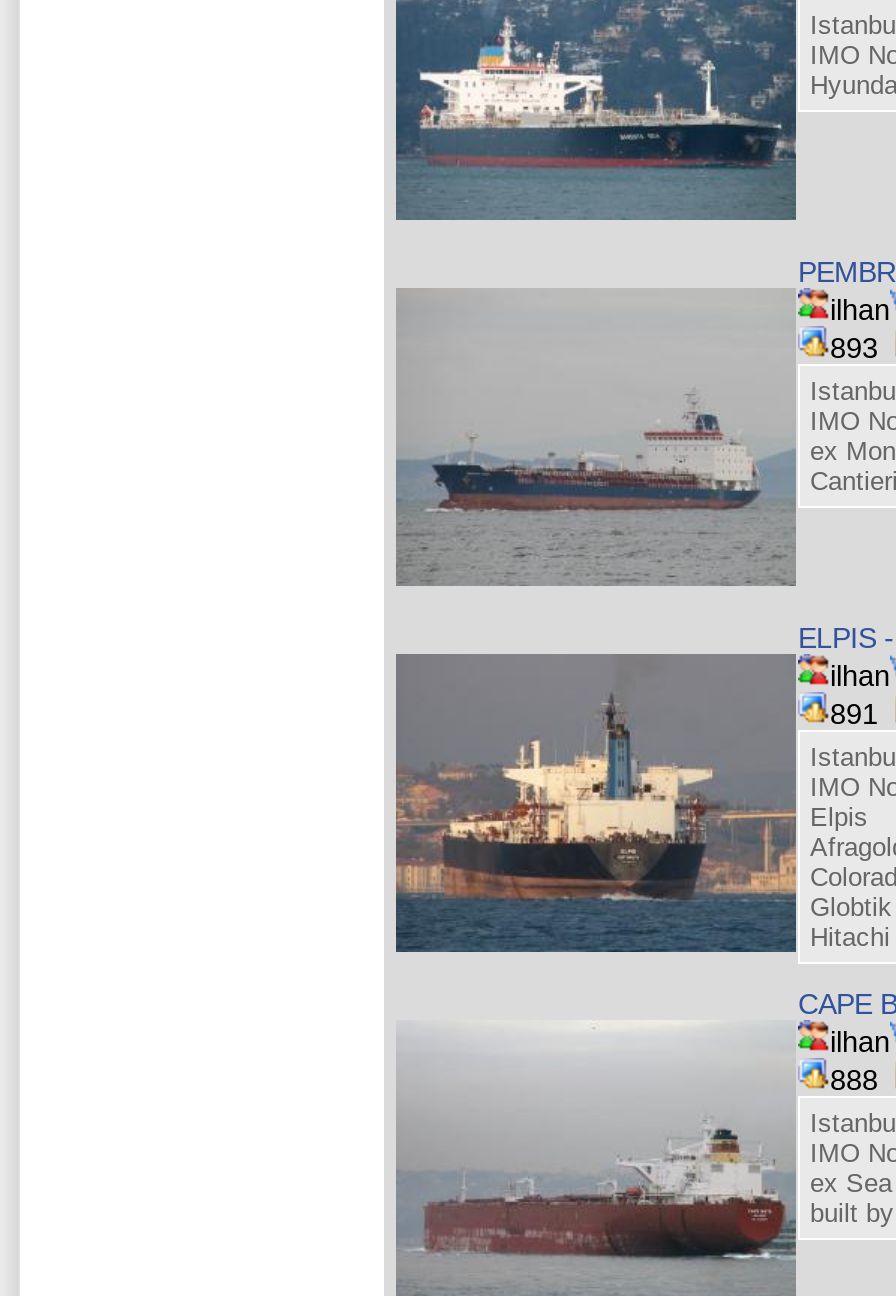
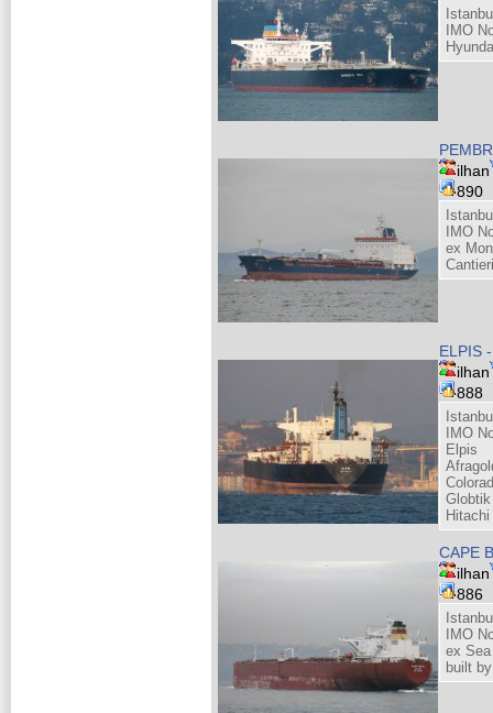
[830,331,894,363] 893 -> [457,182,492,200] 890
[830,697,894,729] 891 -> [457,383,492,401] 888
[830,1063,894,1095] 888 -> [457,585,492,602] 886

